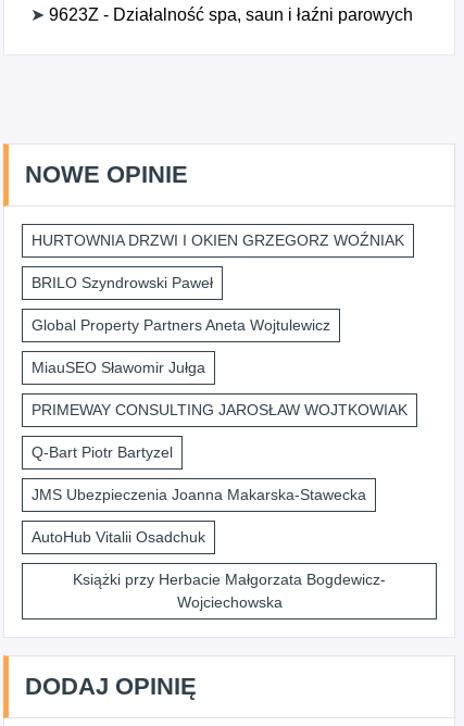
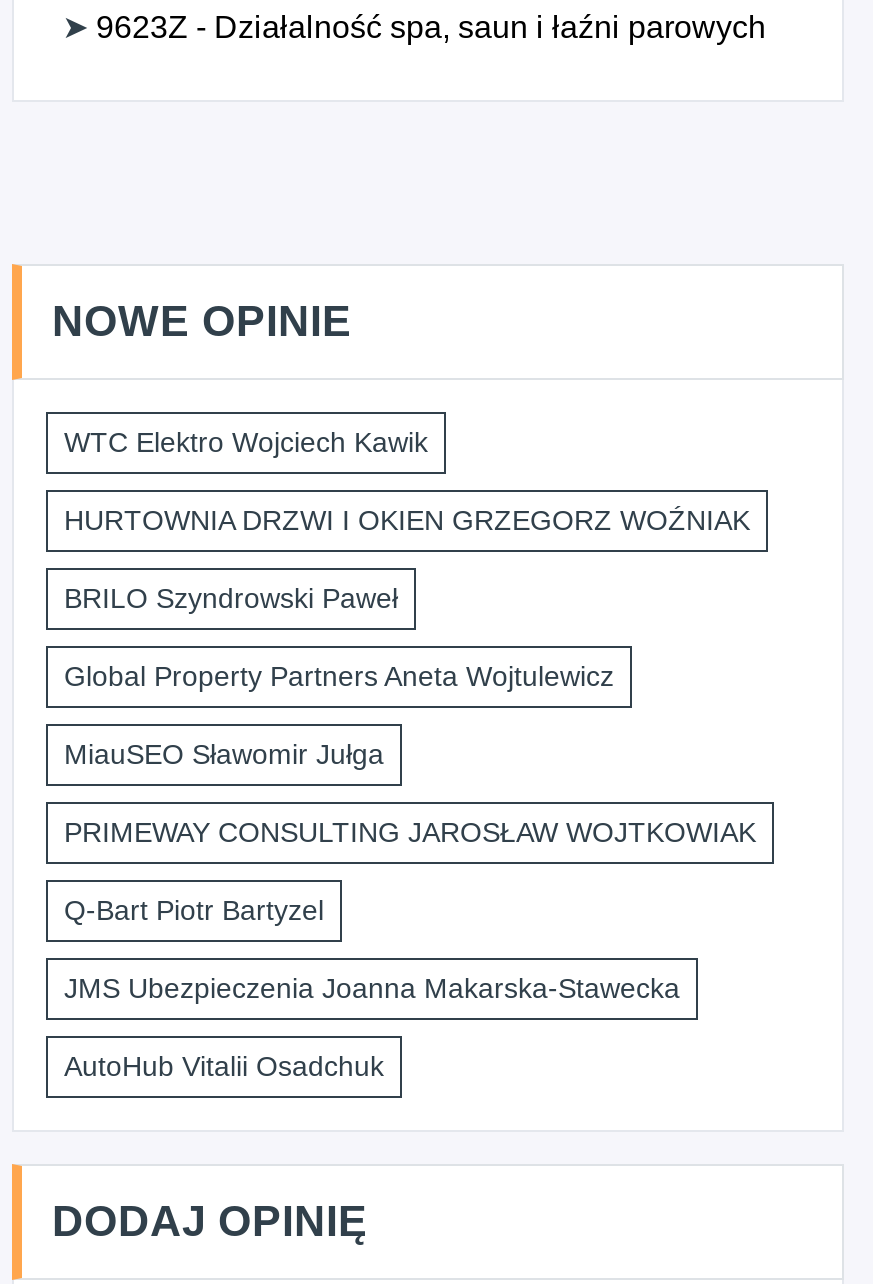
none -> [64,426,428,458] WTC Elektro Wojciech Kawik
moved [32,231,407,546] -> [64,504,756,1082]: HURTOWNIA DRZWI I OKIEN GRZEGORZ WOŹNIAK | BRILO Szyndrowski Paweł | Global Property Partners Aneta Wojtulewicz | MiauSEO Sławomir Jułga | PRIMEWAY CONSULTING JAROSŁAW WOJTKOWIAK | Q-Bart Piotr Bartyzel | JMS Ubezpieczenia Joanna Makarska-Stawecka | AutoHub Vitalii Osadchuk
[73,571,386,611] Książki przy Herbacie Małgorzata Bogdewicz- | Wojciechowska -> none

